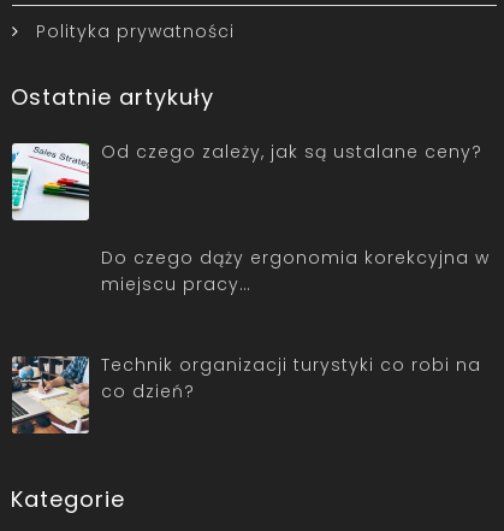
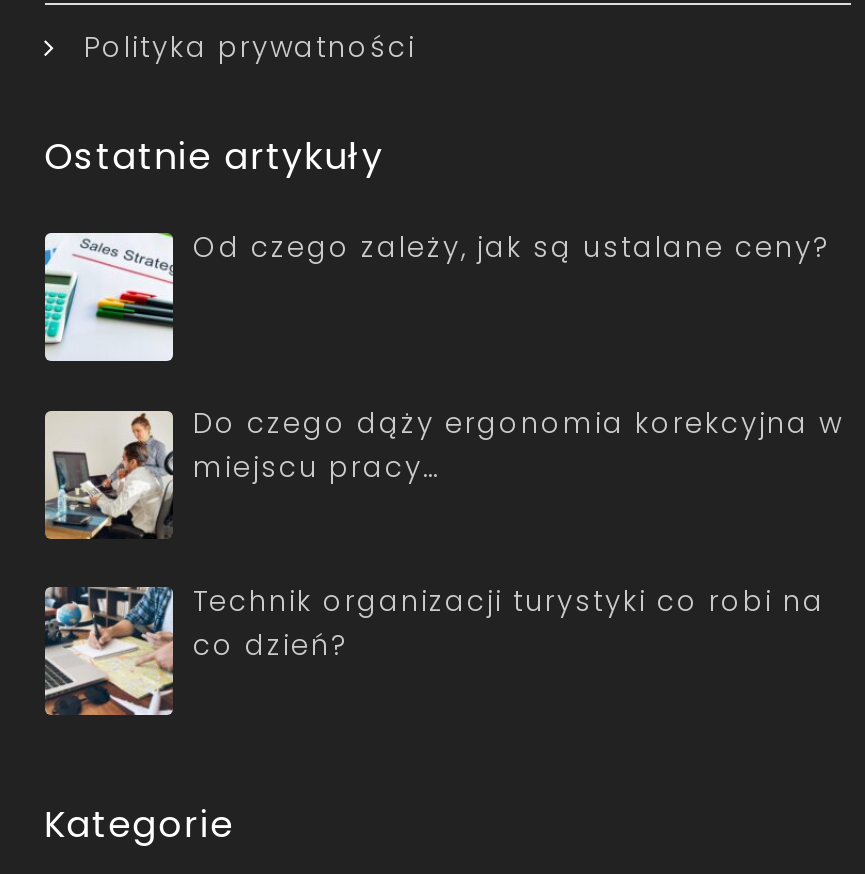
none -> [43,409,175,541] [image]

